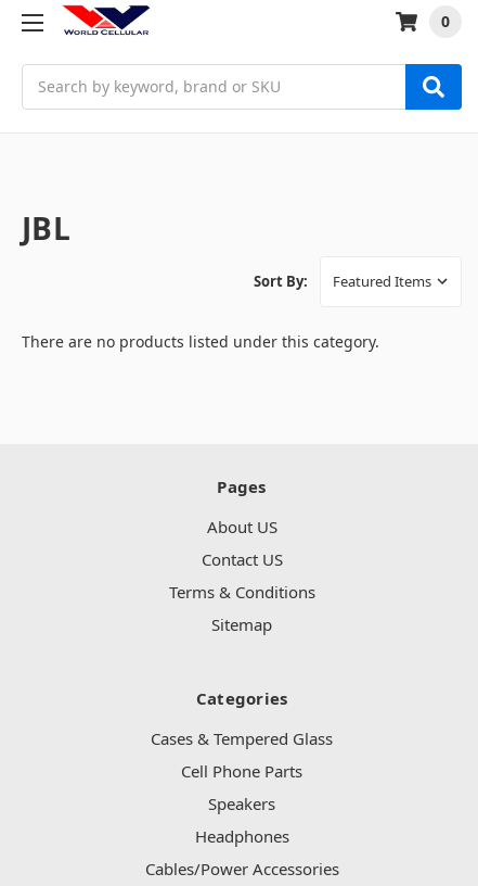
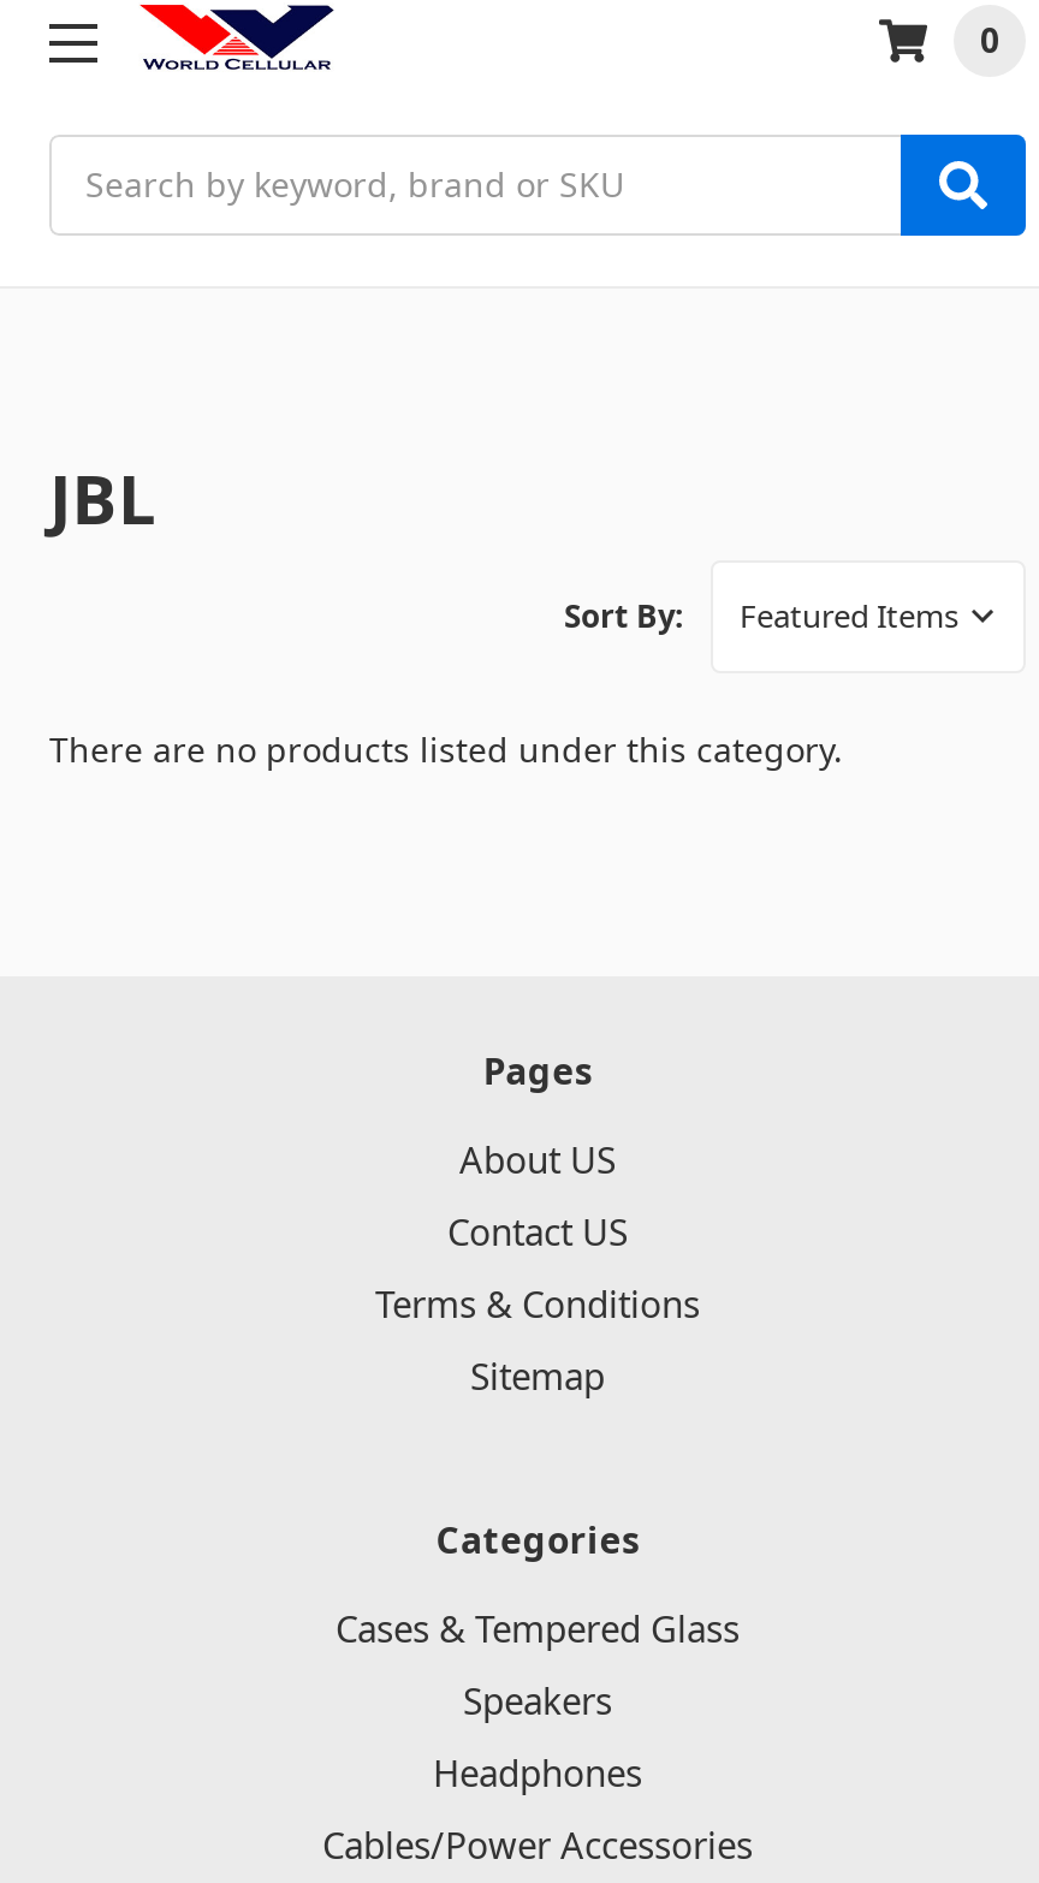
[181,761,302,782] Cell Phone Parts -> none

